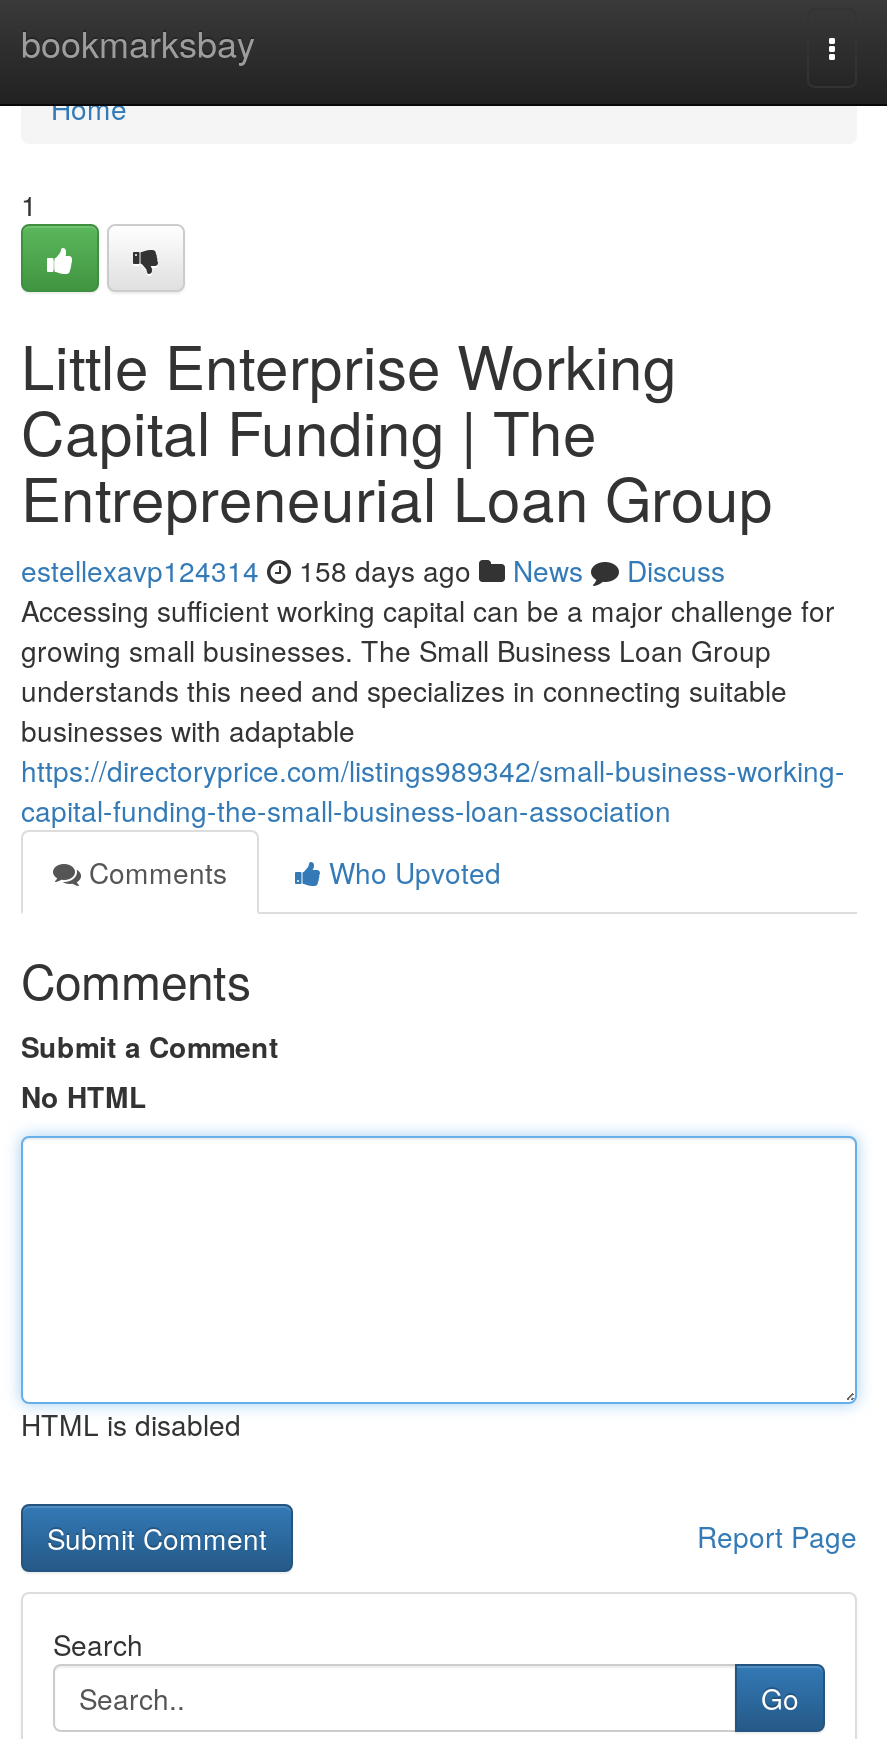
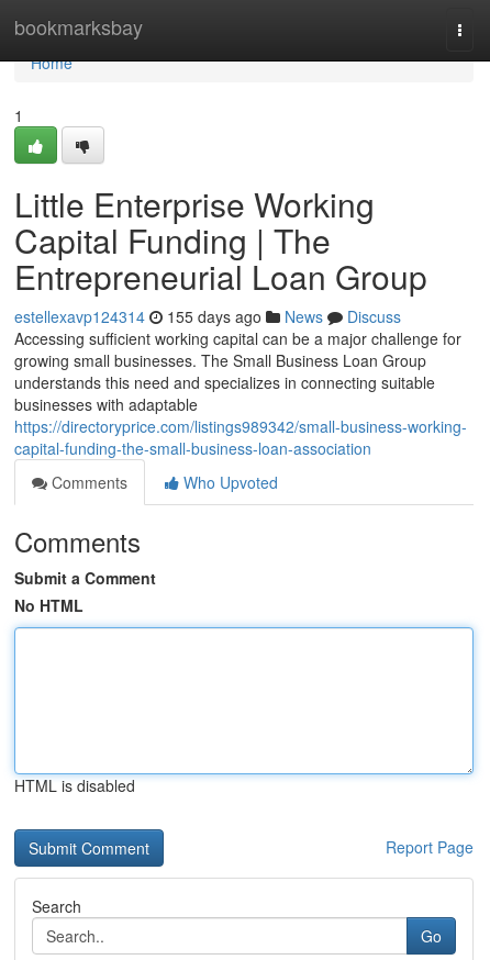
[21,550,725,590] estellexavp124314 158 days ago News Discuss -> [14,305,401,327] estellexavp124314 155 days ago News Discuss

